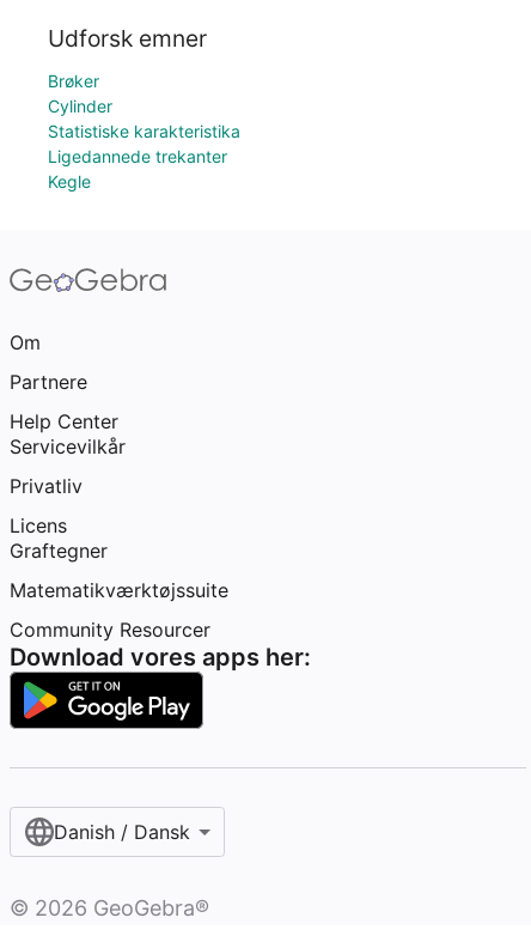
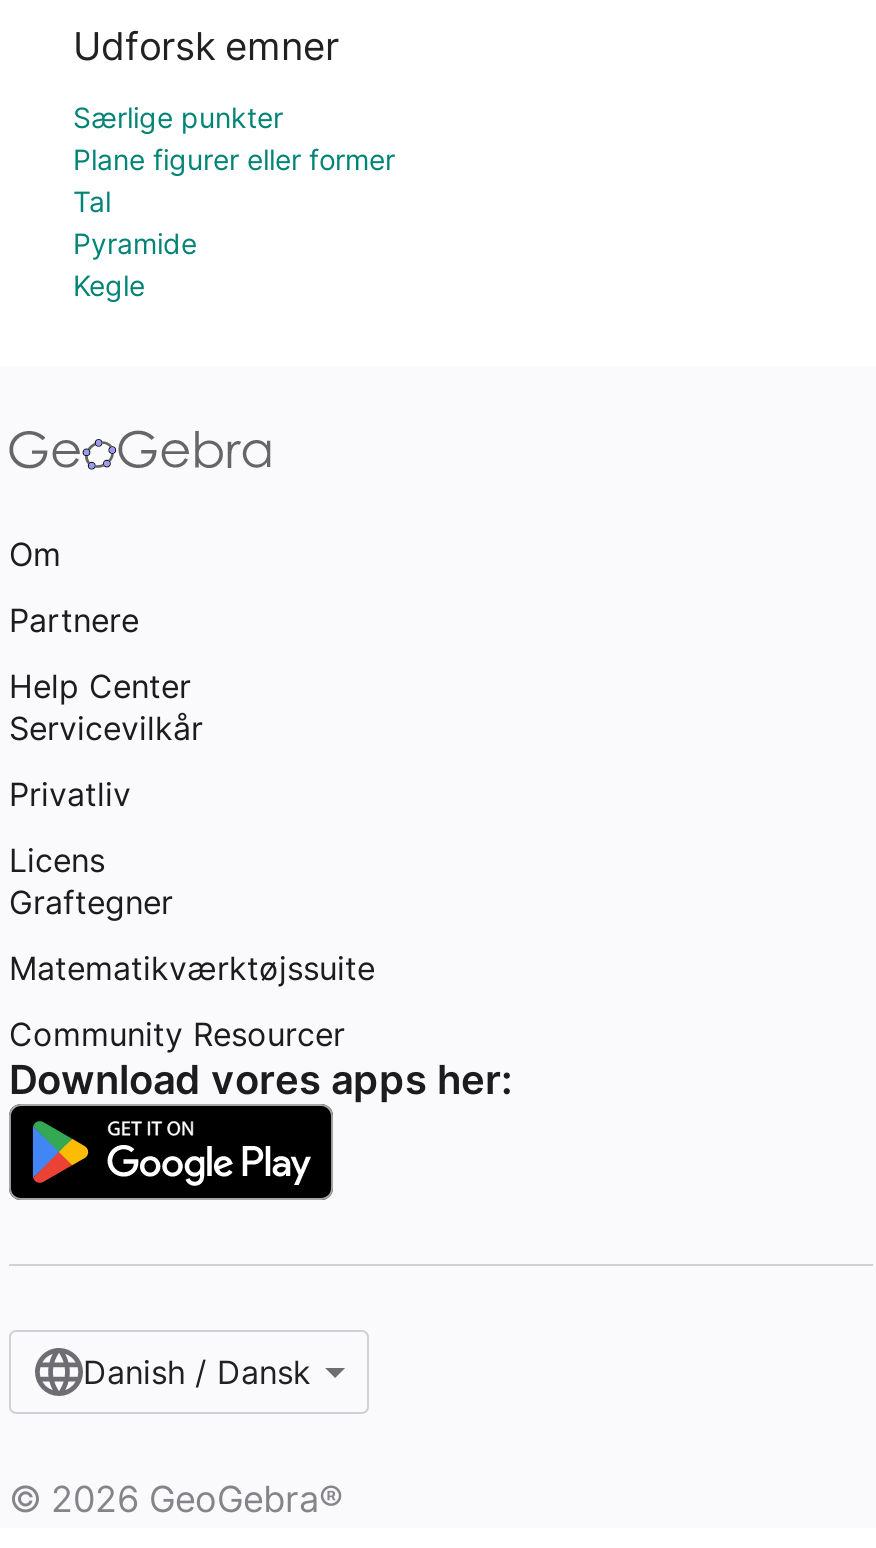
[48,71,240,166] Brøker | Cylinder | Statistiske karakteristika | Ligedannede trekanter -> [73,100,395,260] Særlige punkter | Plane figurer eller former | Tal | Pyramide

